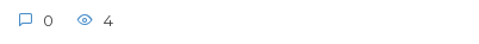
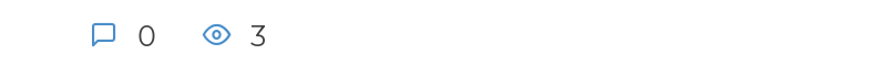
[104,12,113,29] 4 -> [250,20,268,53] 3

